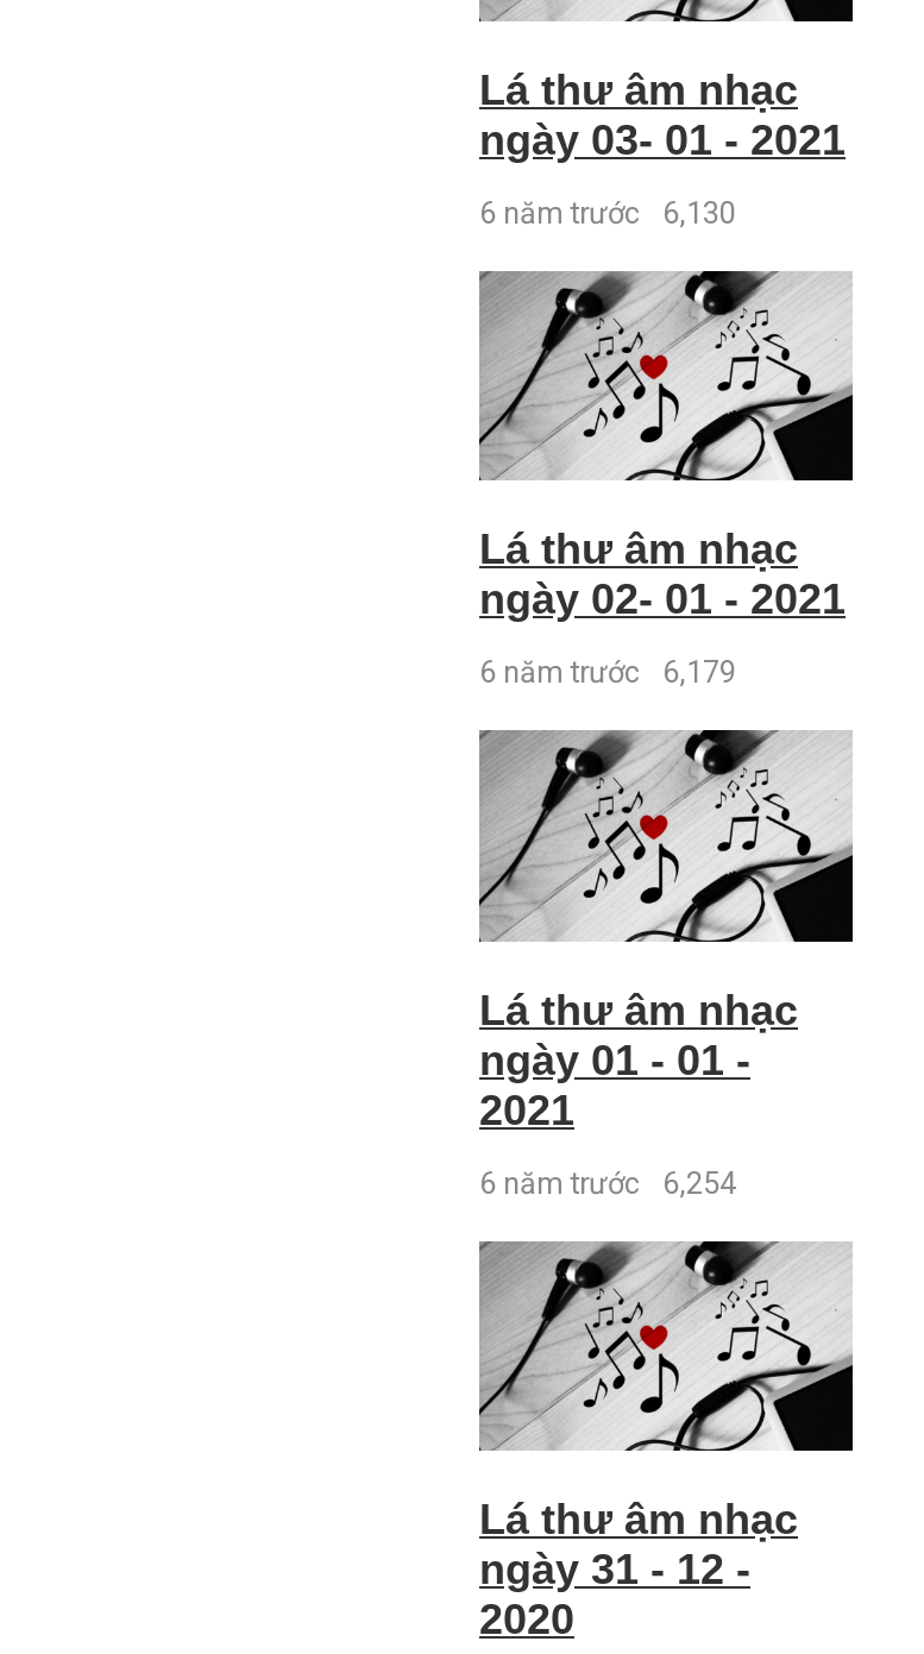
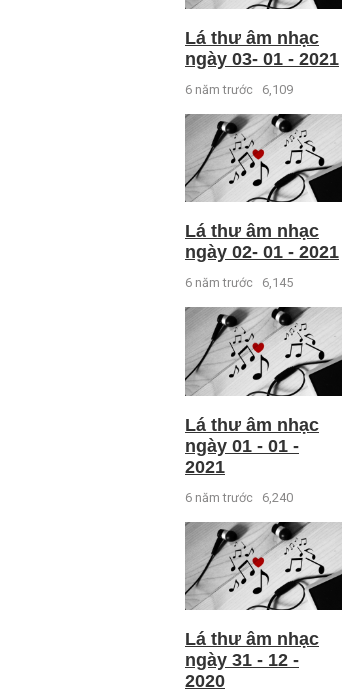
[479,195,736,231] 6 năm trước 6,130 -> [185,82,293,97] 6 năm trước 6,109
[479,655,736,691] 6 năm trước 6,179 -> [185,275,293,290] 6 năm trước 6,145
[479,1165,736,1200] 6 năm trước 6,254 -> [185,490,293,505] 6 năm trước 6,240

